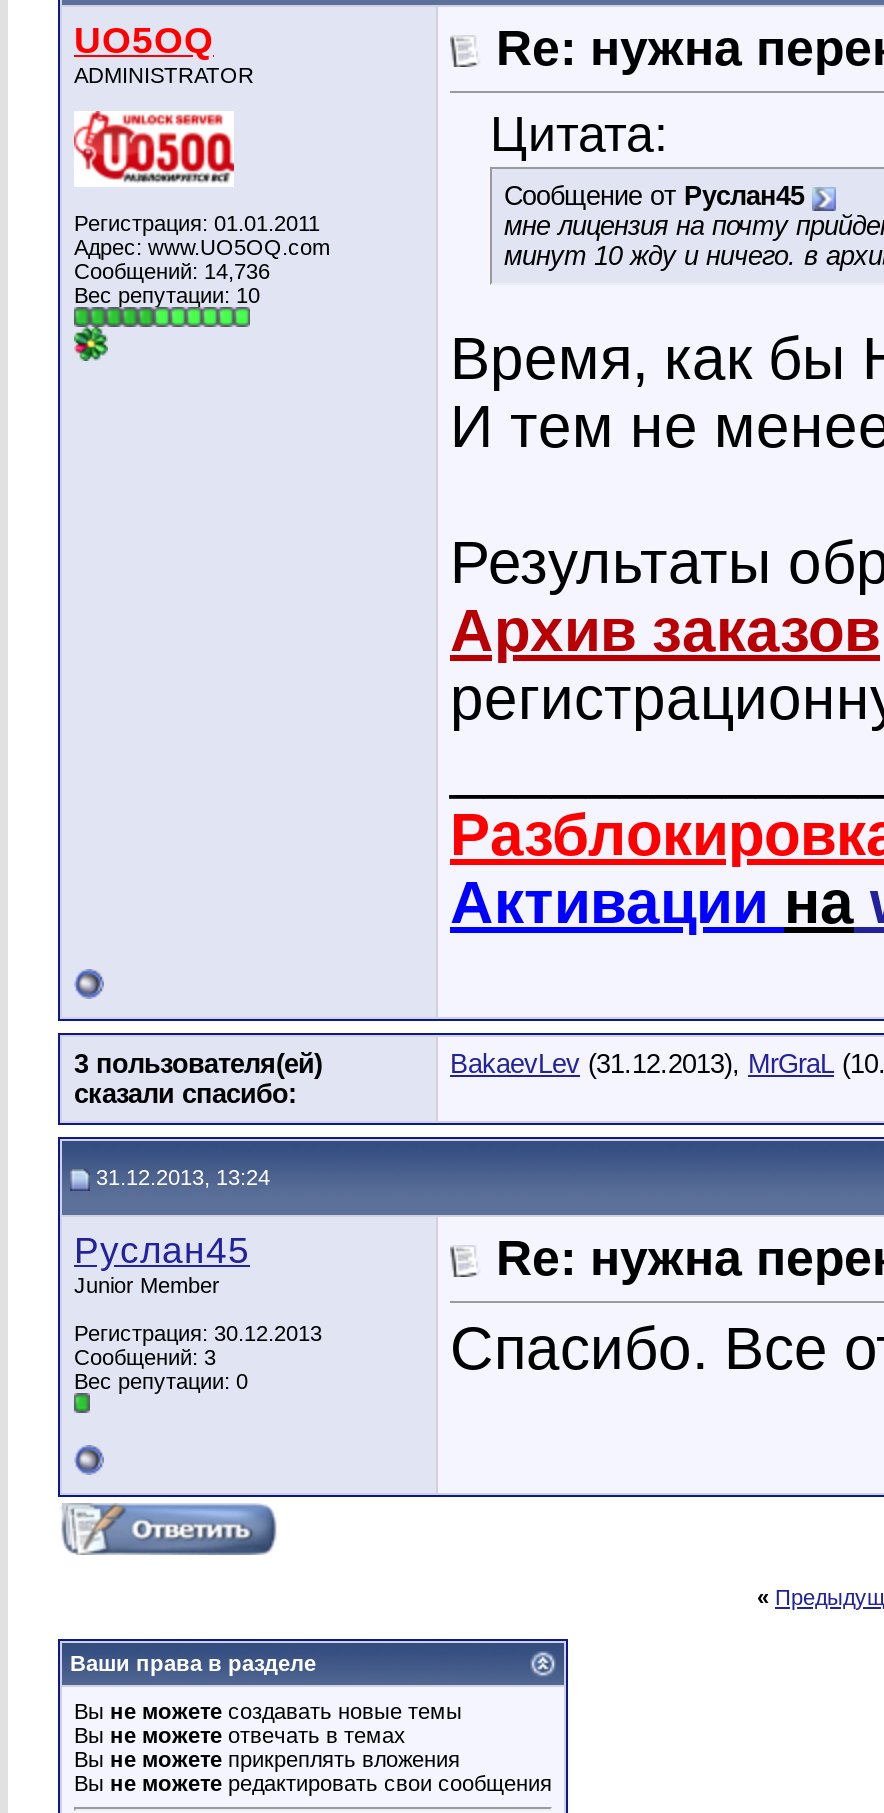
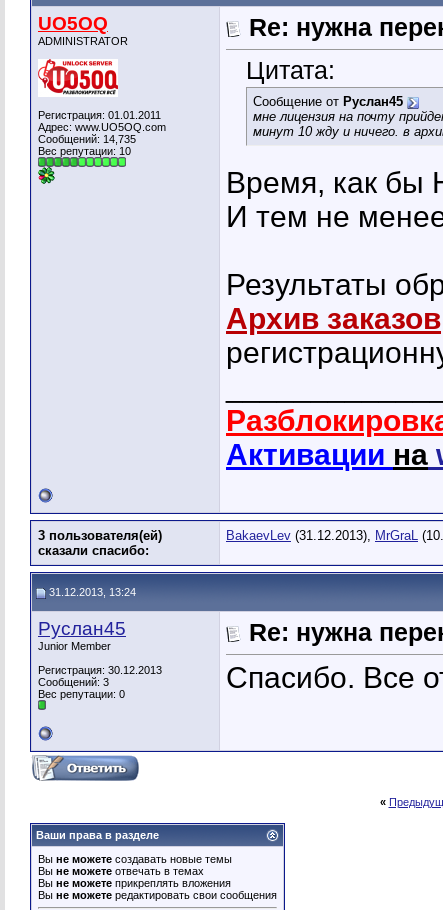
[74,259,270,283] Сообщений: 14,736 -> [38,133,136,145] Сообщений: 14,735

